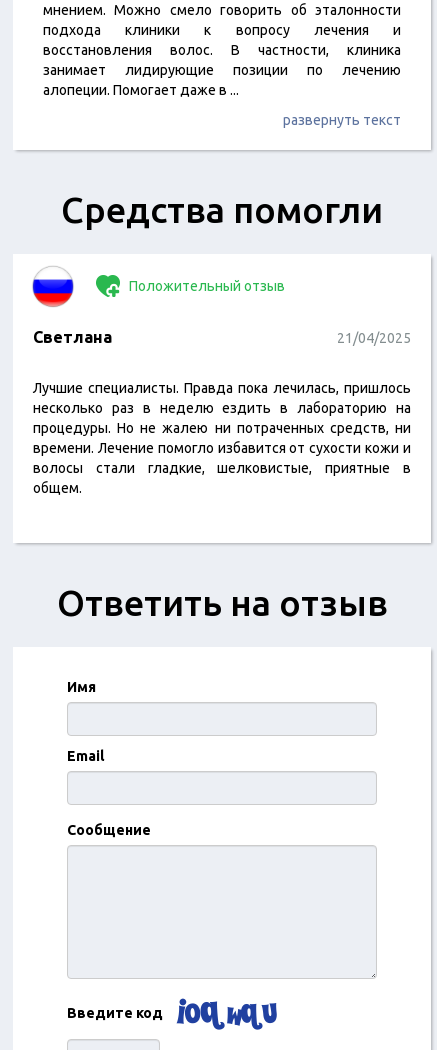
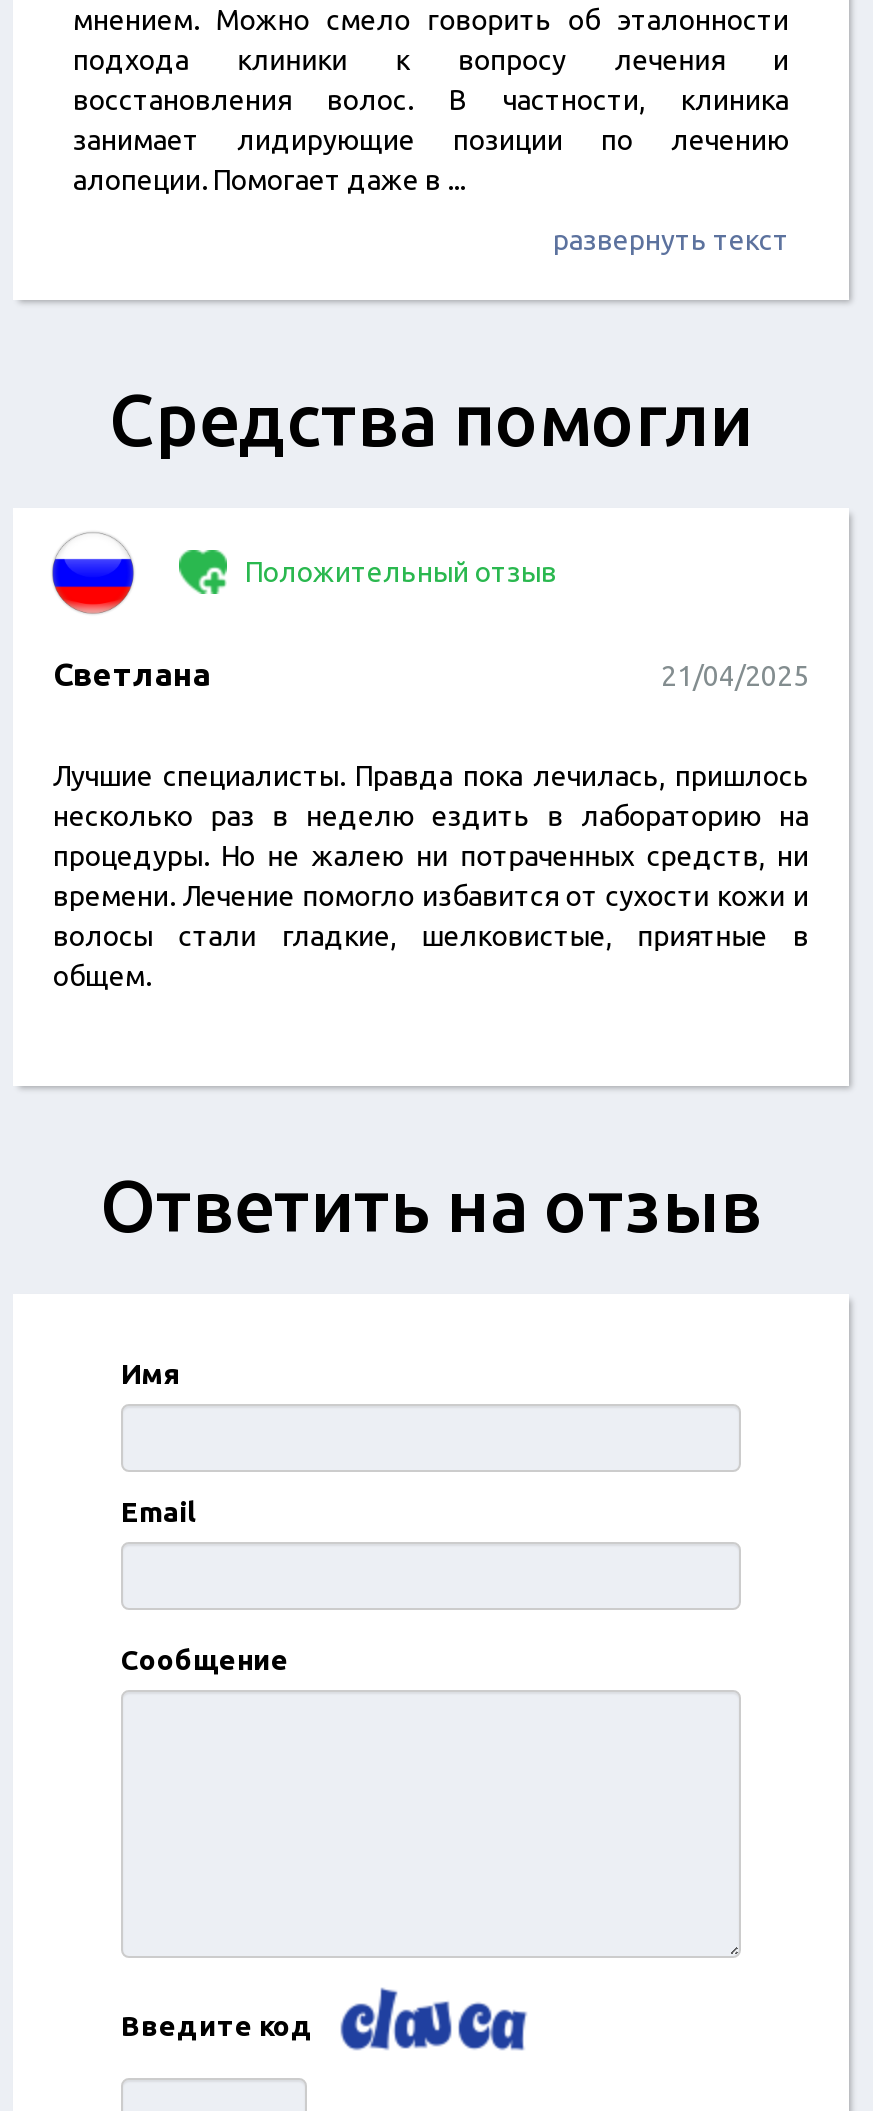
[176,995,278,1031] [image] -> [341,1986,541,2060] [image]

